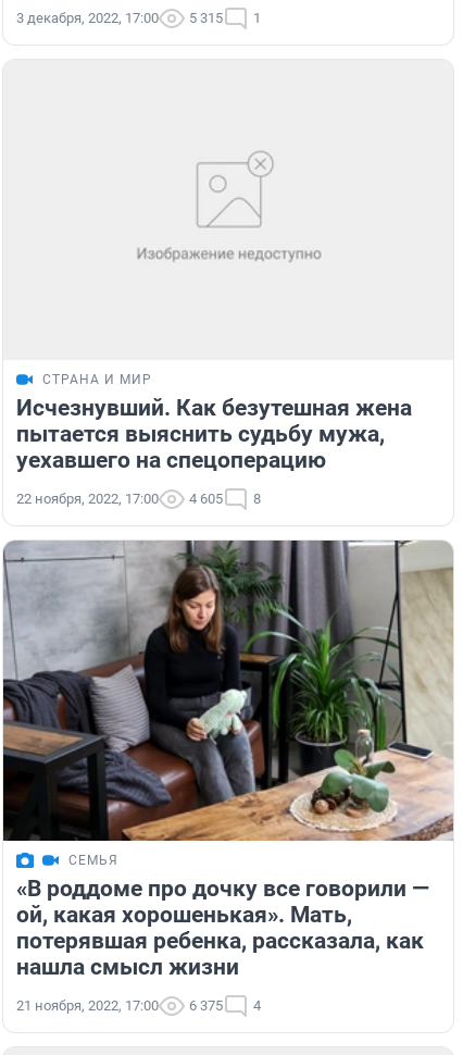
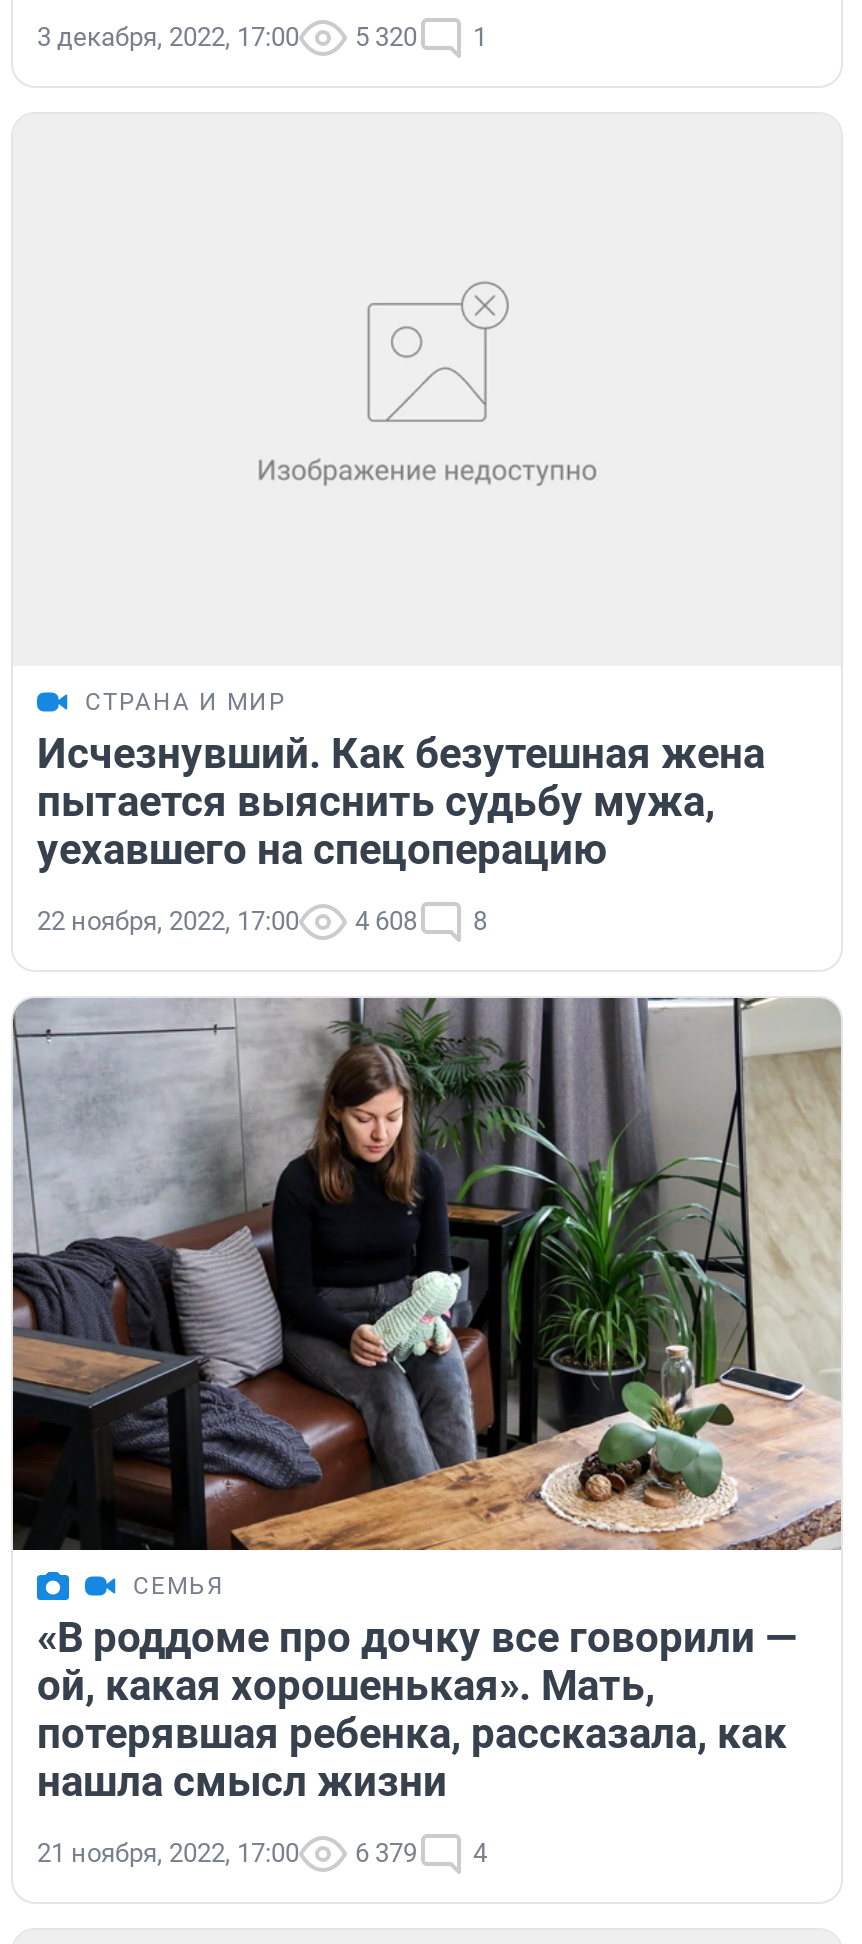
[189,10,223,26] 5 315 -> [355,22,417,52] 5 320
[16,491,261,507] 22 ноября, 2022, 17:00 4 605 8 -> [37,906,487,936] 22 ноября, 2022, 17:00 4 608 8
[16,997,261,1014] 21 ноября, 2022, 17:00 6 375 4 -> [37,1838,487,1868] 21 ноября, 2022, 17:00 6 379 4

